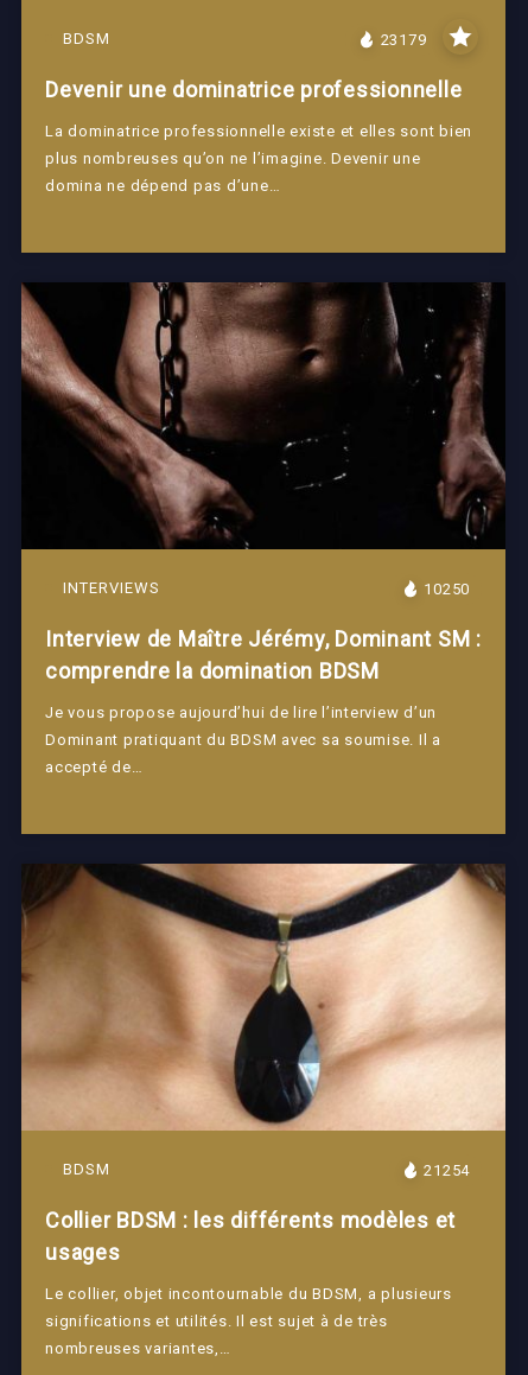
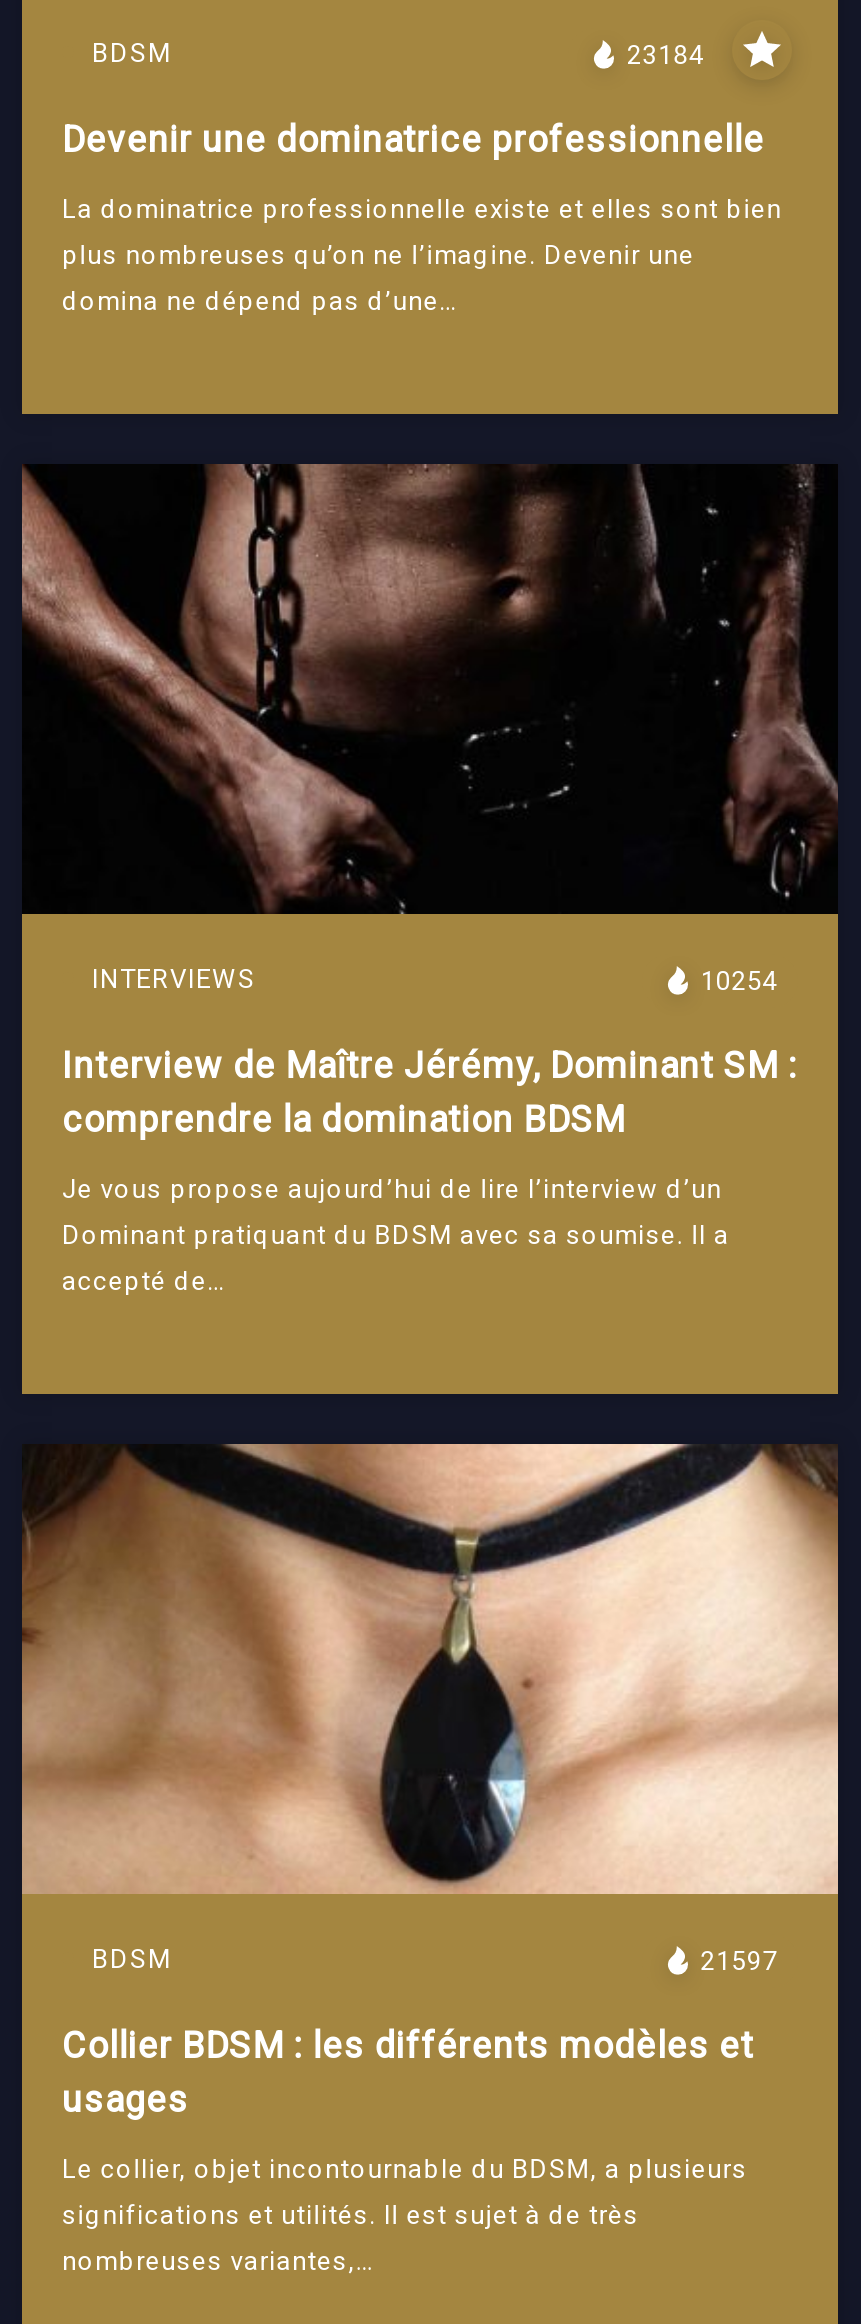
[376,31,426,48] 23179 -> [620,40,704,70] 23184
[419,580,470,598] 10250 -> [693,966,778,996] 10254
[419,1161,470,1179] 21254 -> [693,1946,778,1976] 21597

